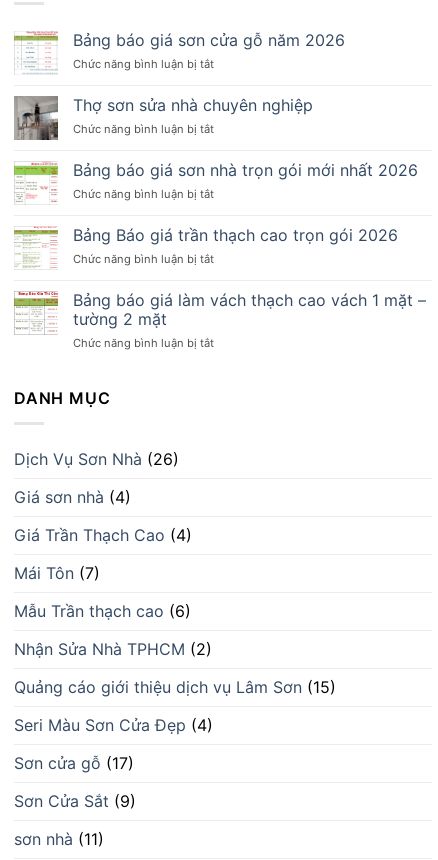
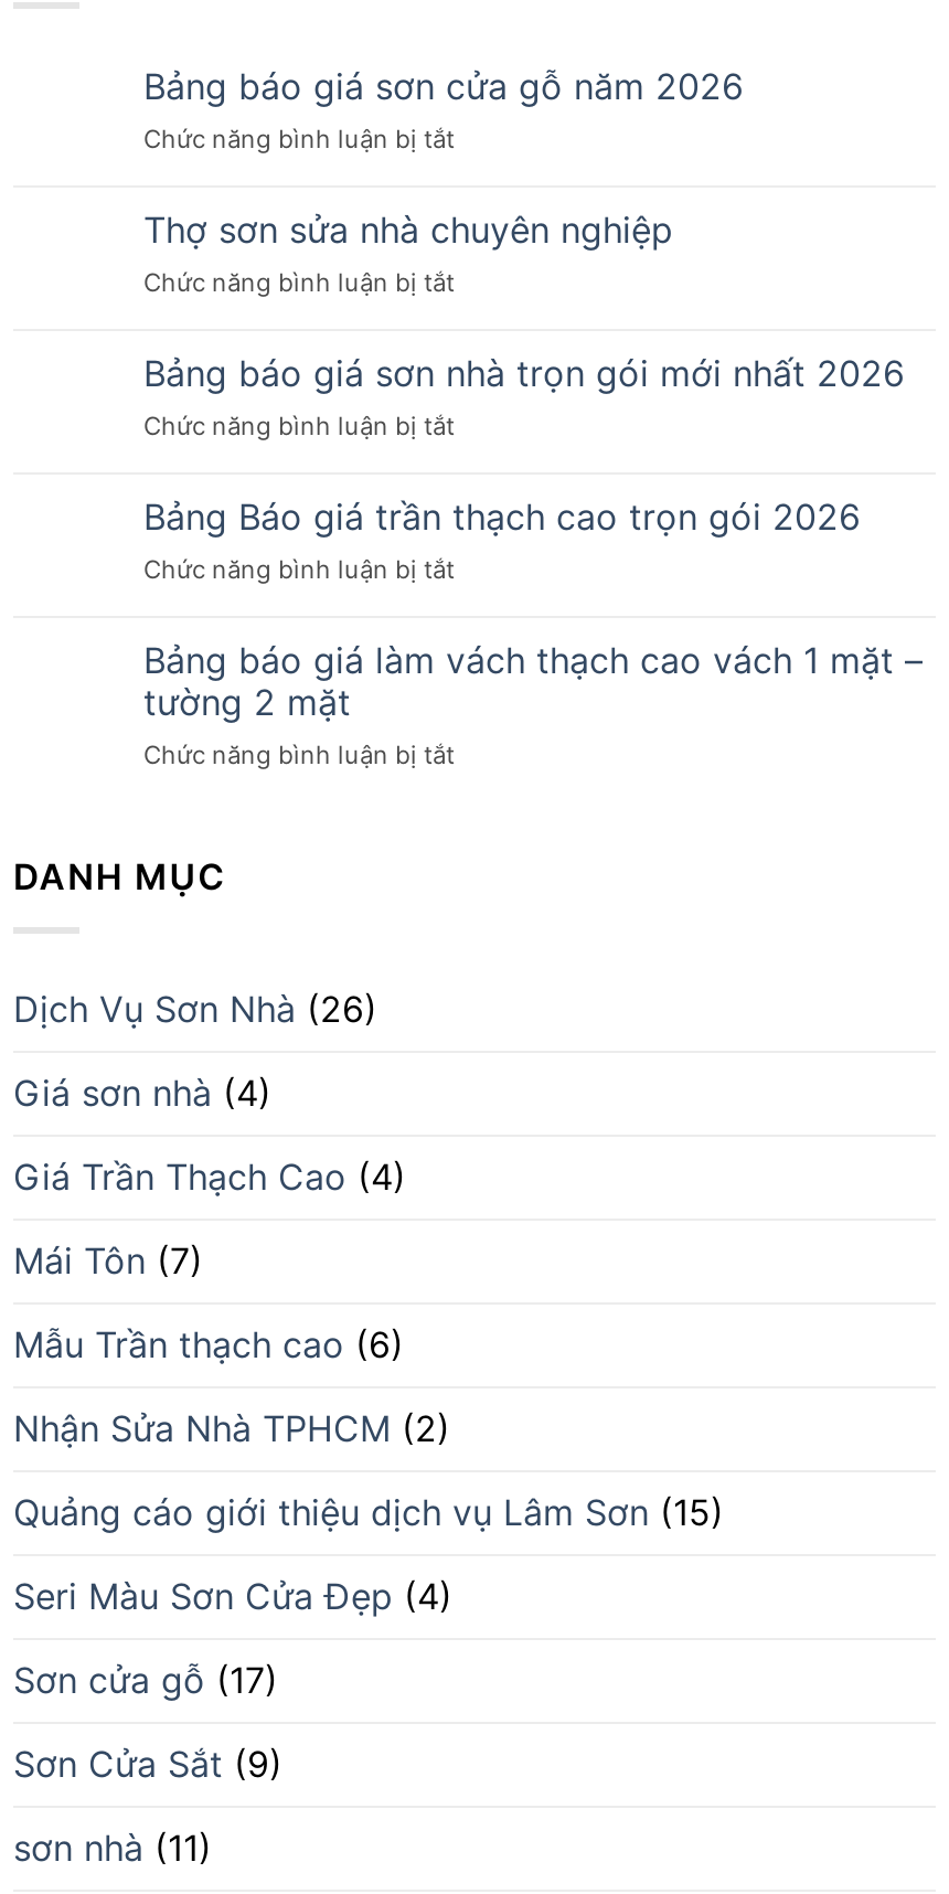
[13,30,59,75] [image] -> none
[13,95,59,141] [image] -> none
[13,160,59,205] [image] -> none
[13,225,59,270] [image] -> none
[13,290,59,336] [image] -> none

